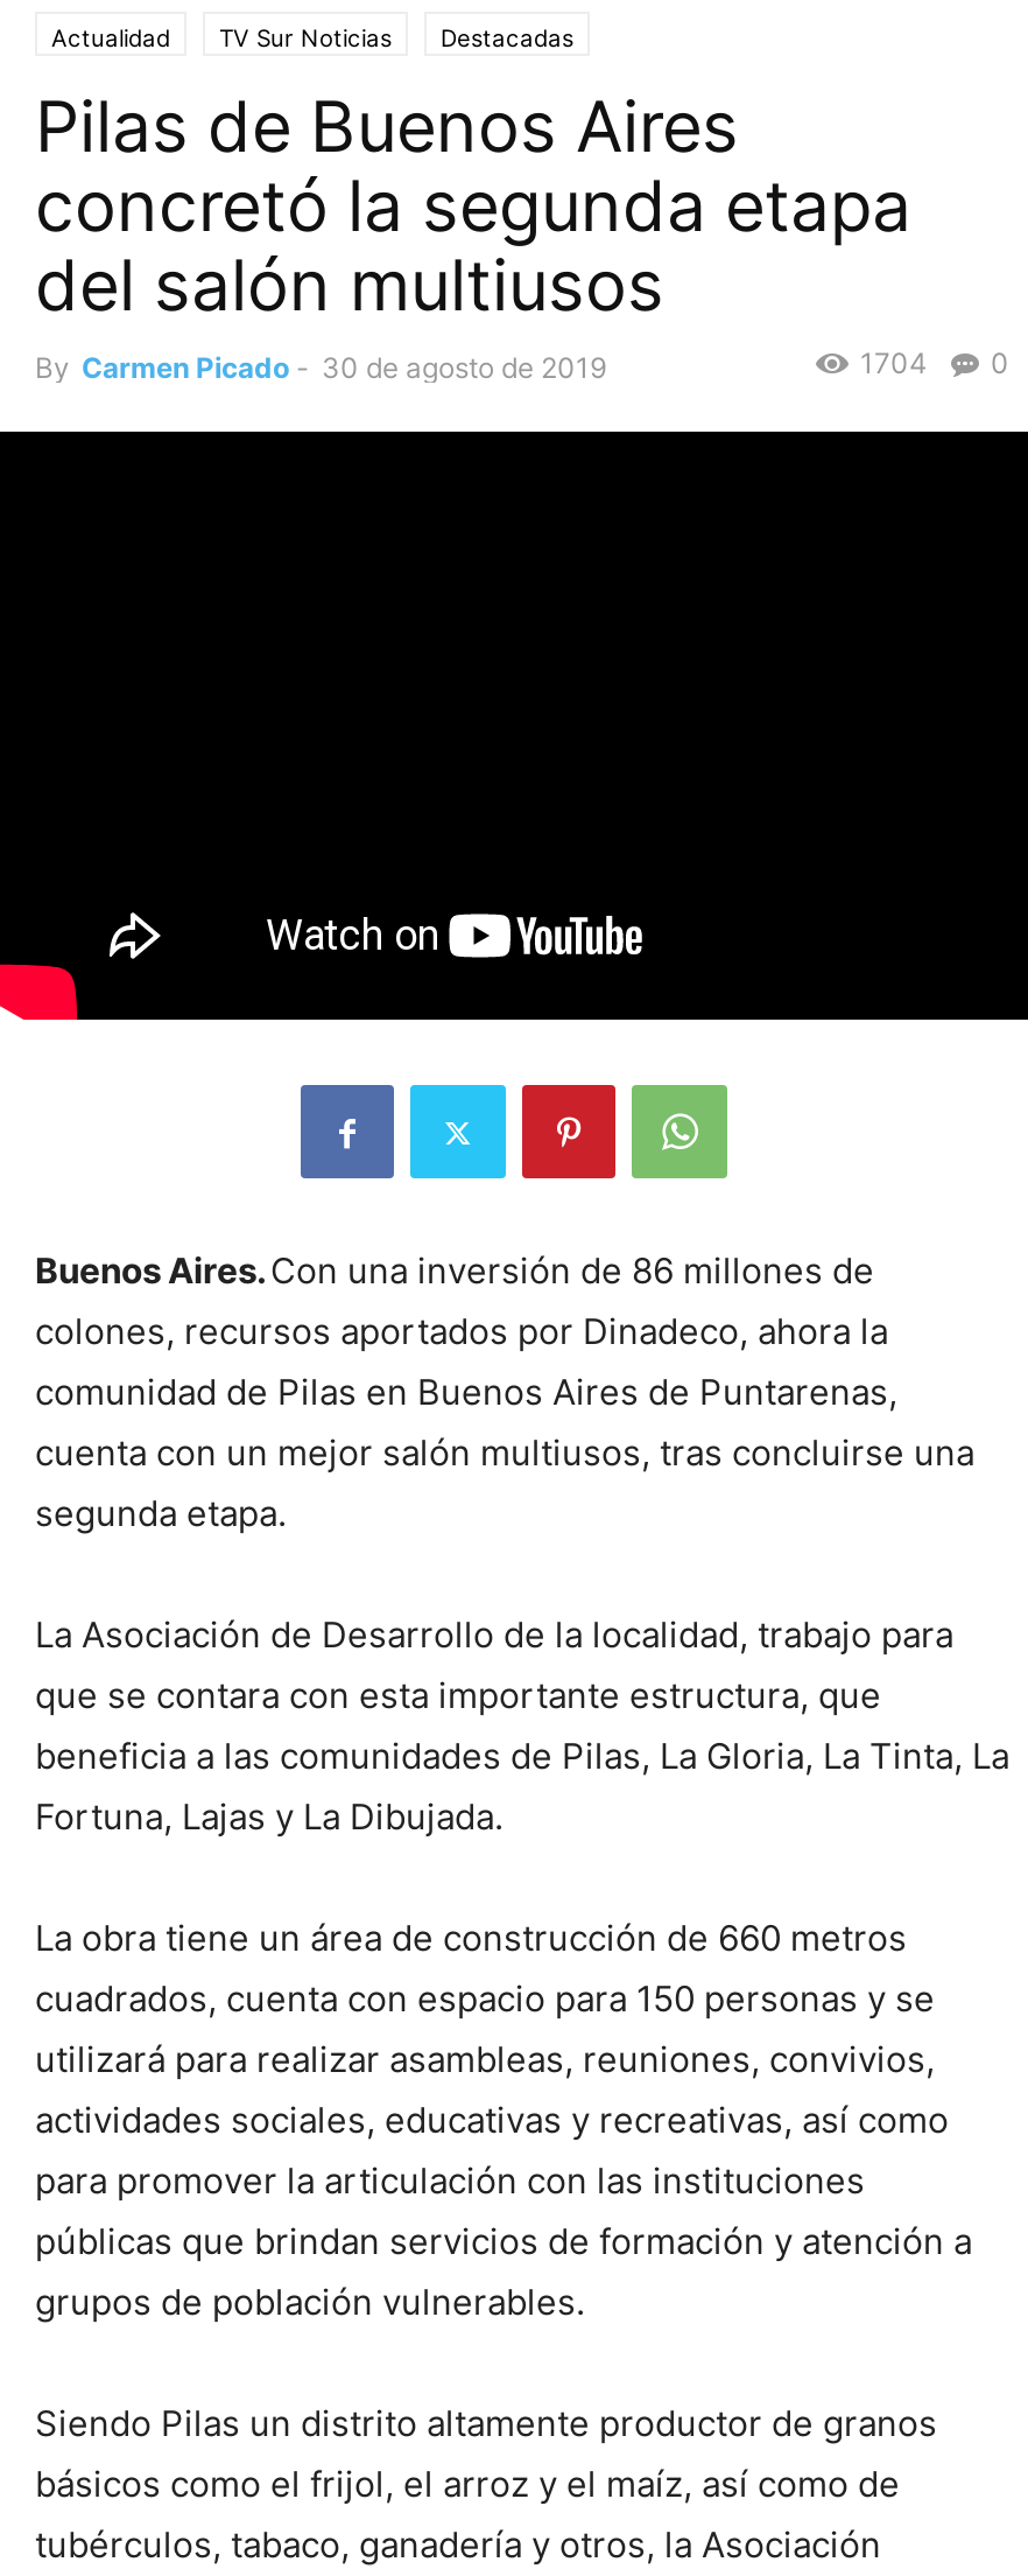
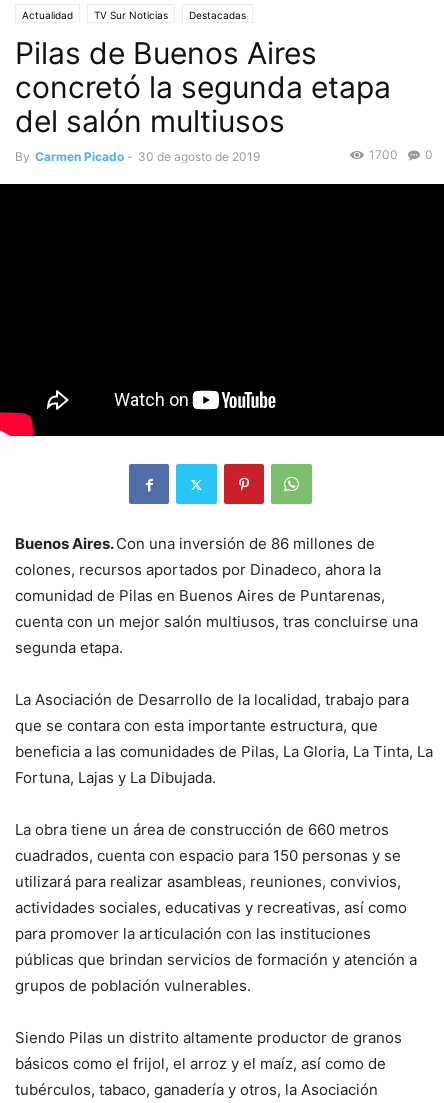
[860,345,1009,380] 1704 0 -> [369,147,433,162] 1700 0

